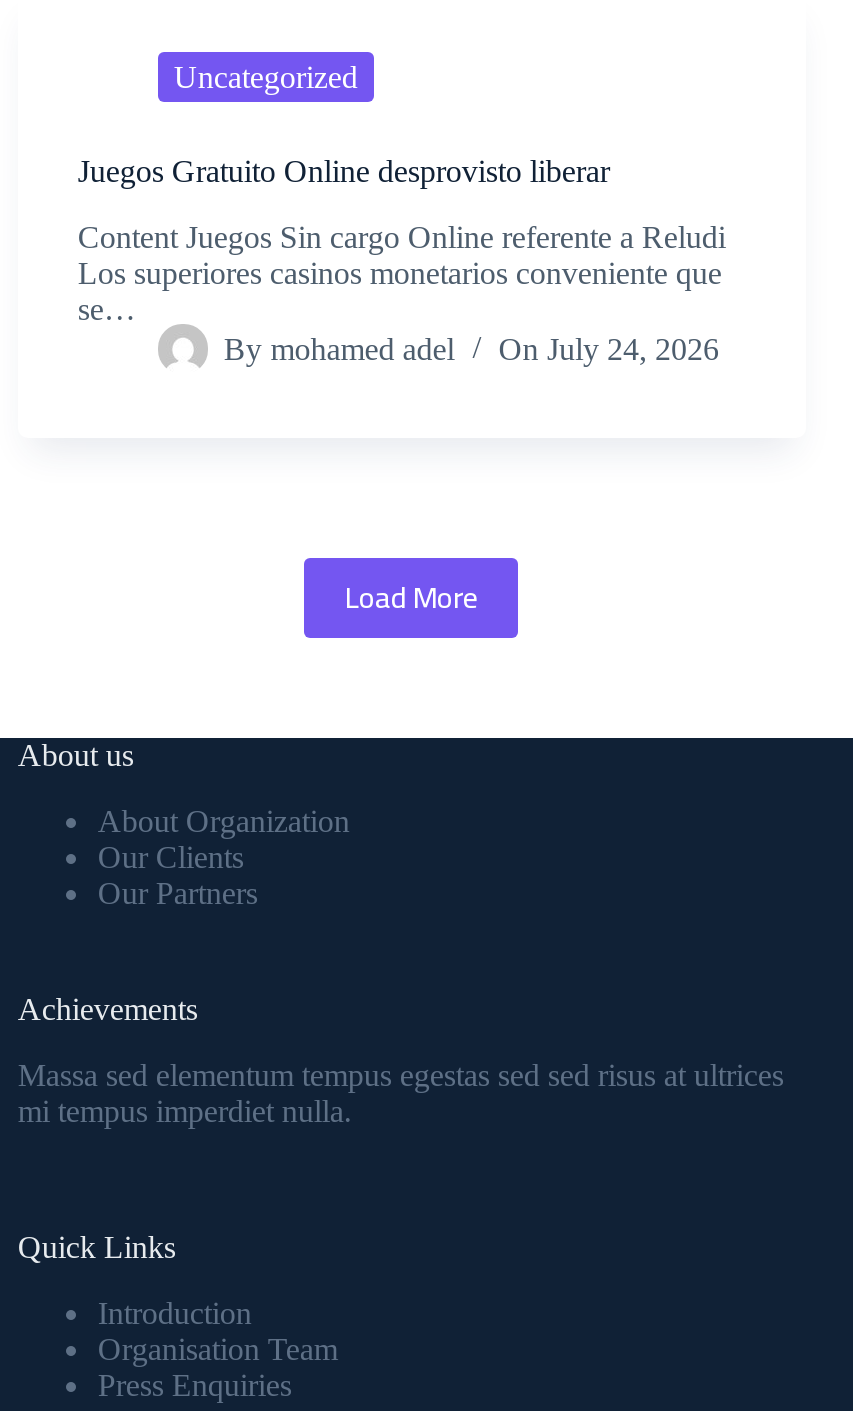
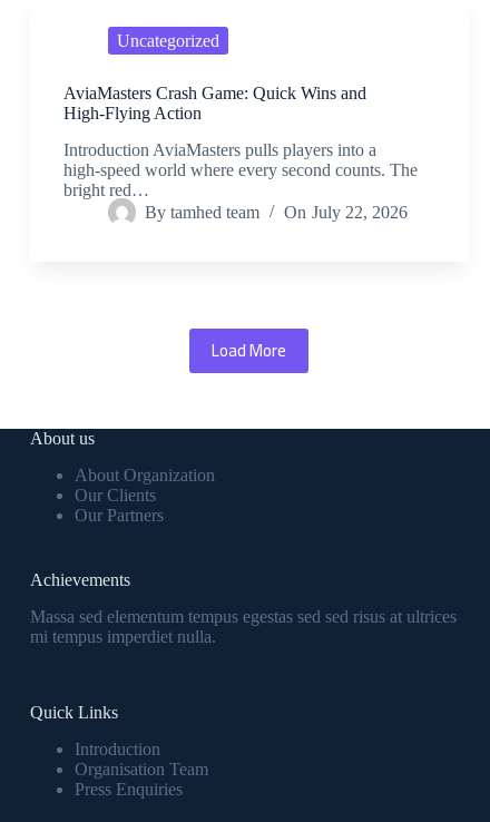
[78,154,610,188] Juegos Gratuito Online desprovisto liberar -> [63,84,366,123] AviaMasters Crash Game: Quick Wins and | High‑Flying Action
[78,220,726,366] Content Juegos Sin cargo Online referente a Reludi | Los superiores casinos monetarios conveniente que | se… | By mohamed adel | On July 24, 2026 -> [63,140,418,222] Introduction AviaMasters pulls players into a | high‑speed world where every second counts. The | bright red… | By tamhed team | On July 22, 2026

